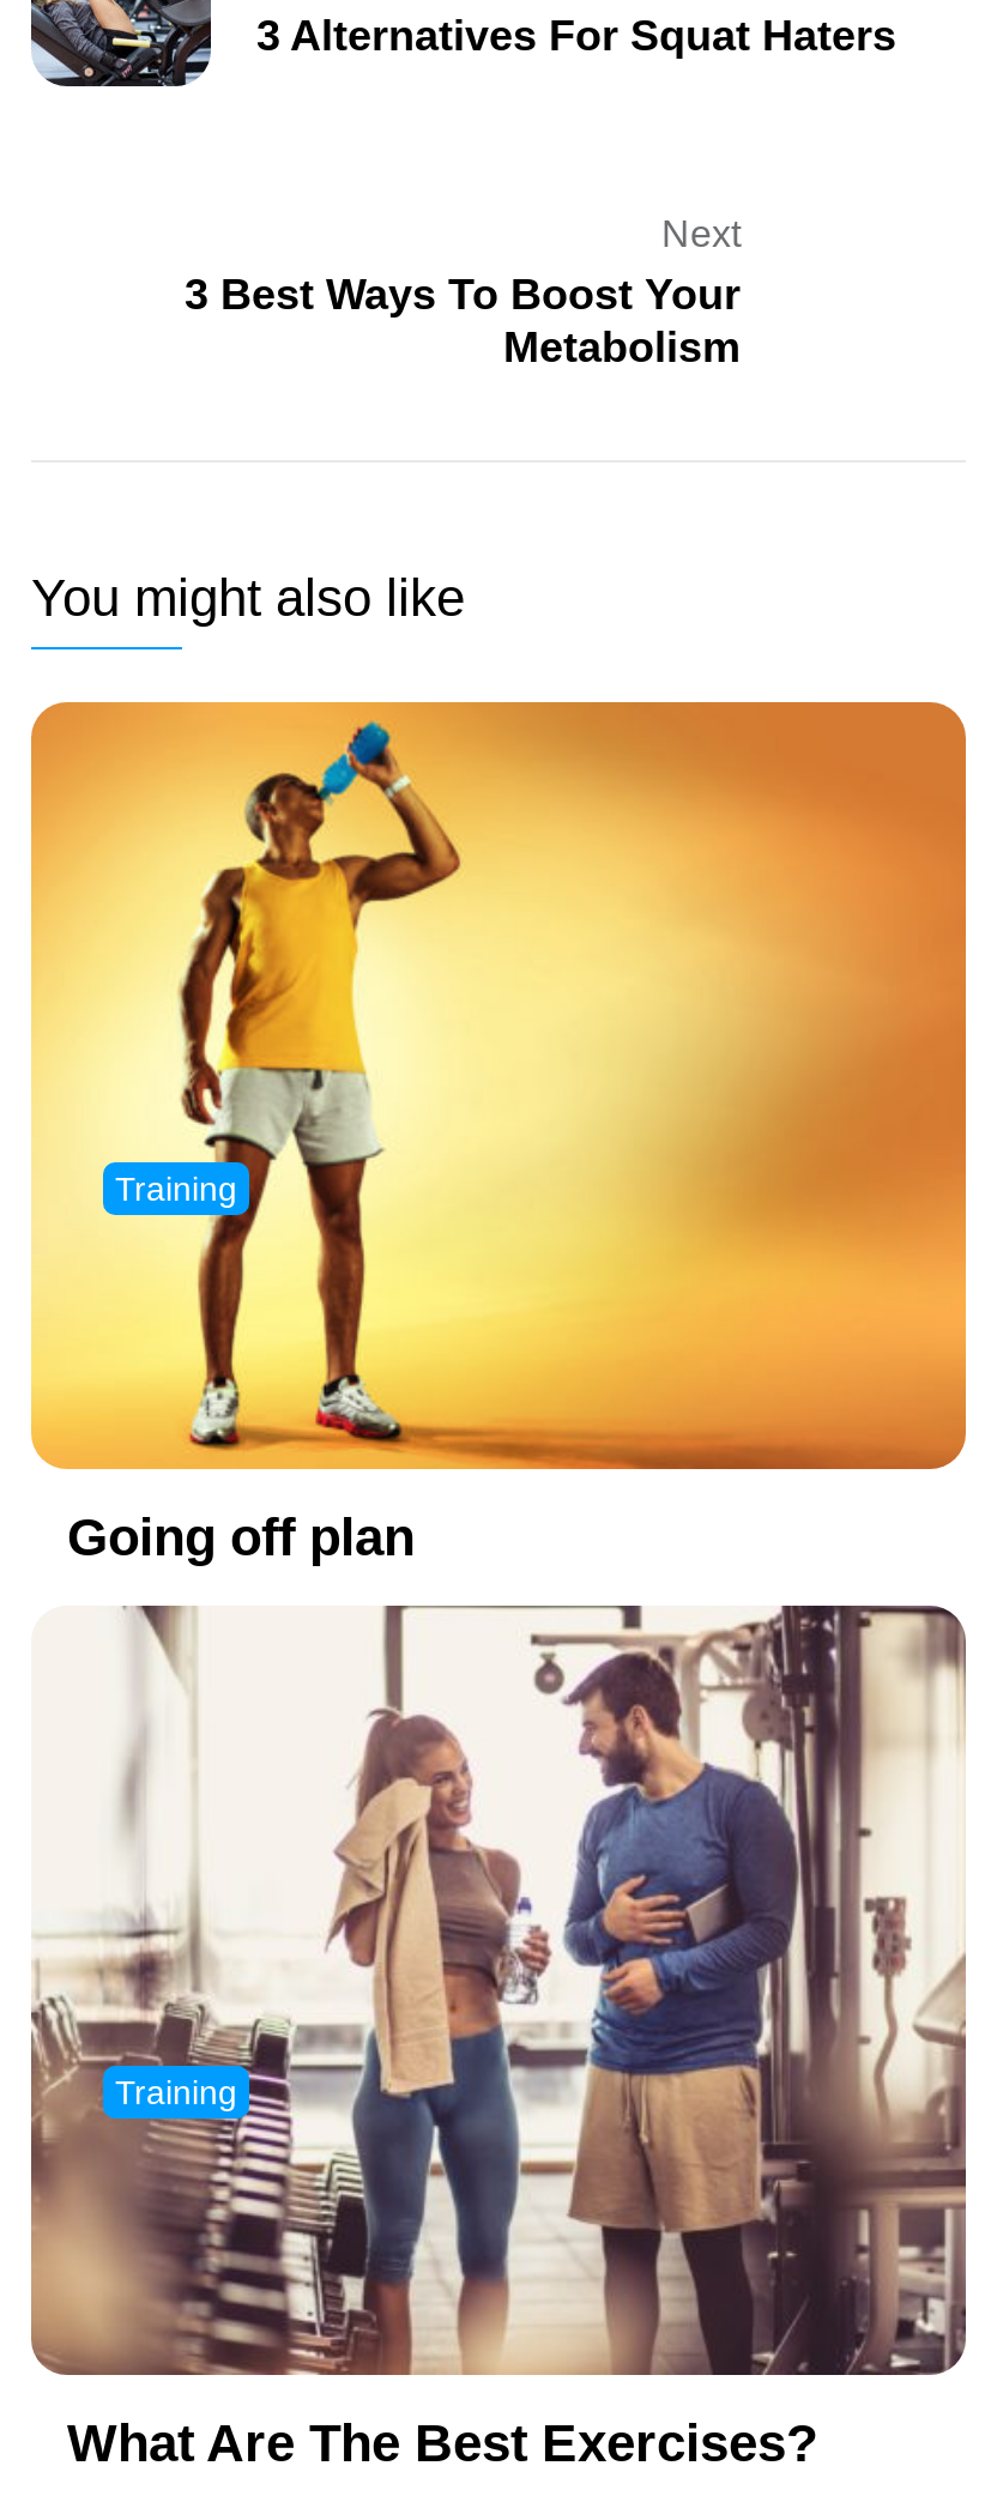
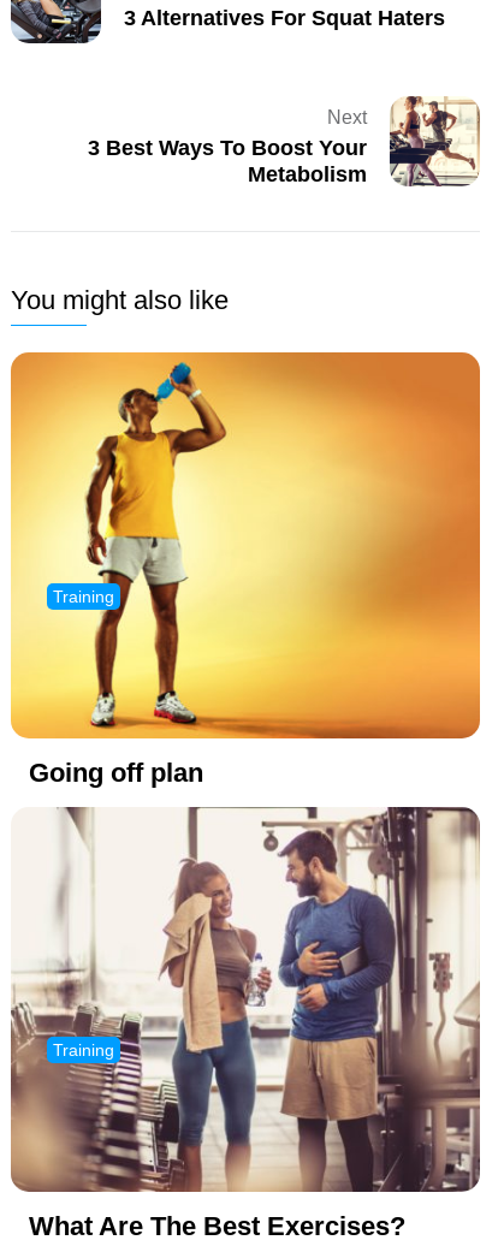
none -> [389,95,481,188] [image]

